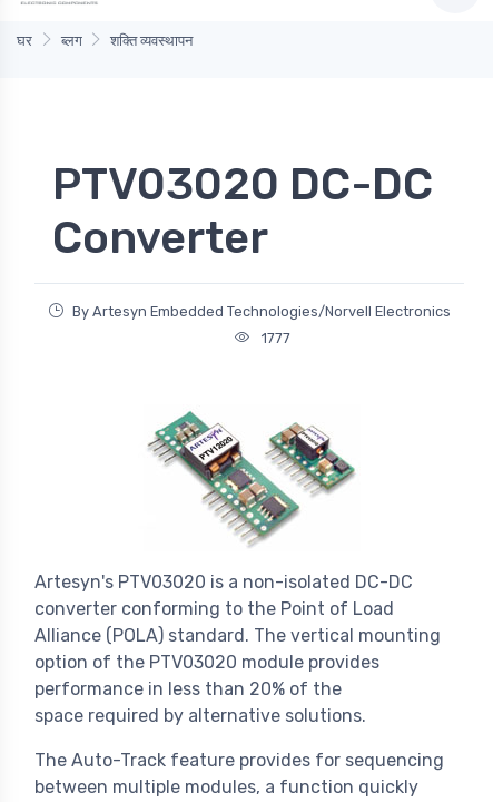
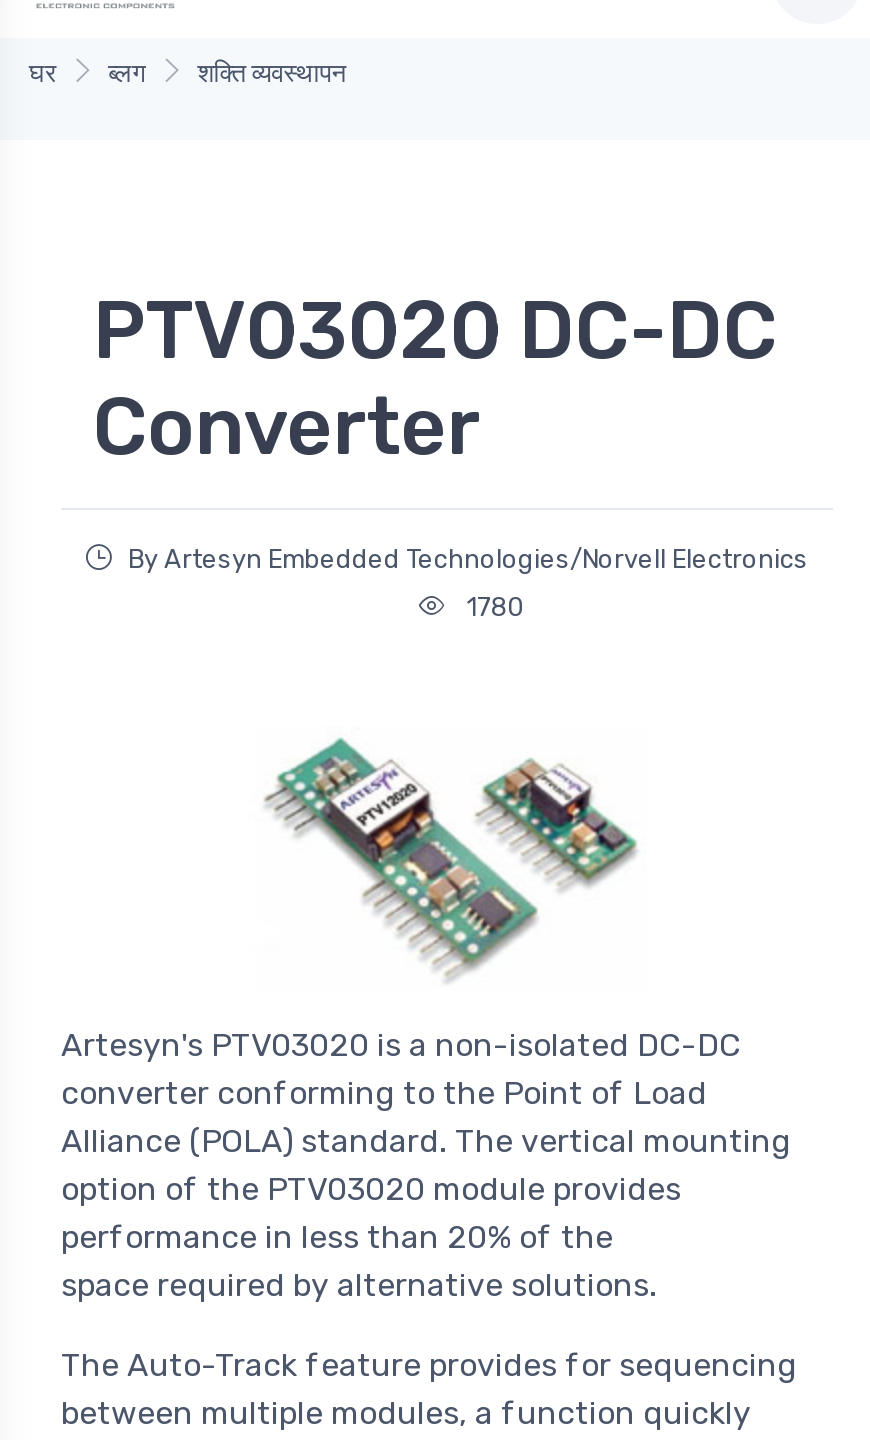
[258,330,290,347] 1777 -> [461,593,523,623] 1780

